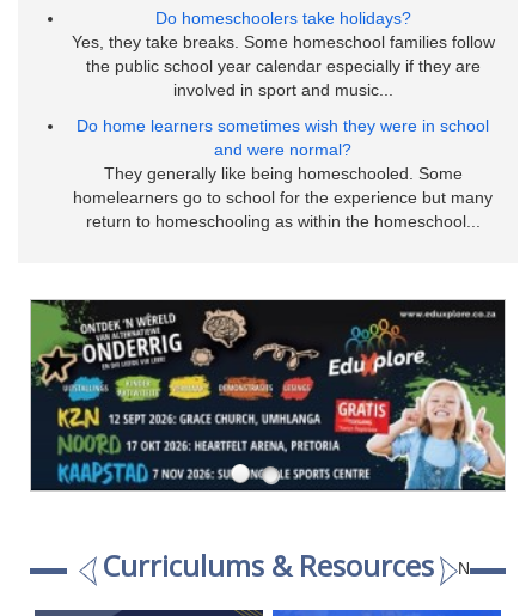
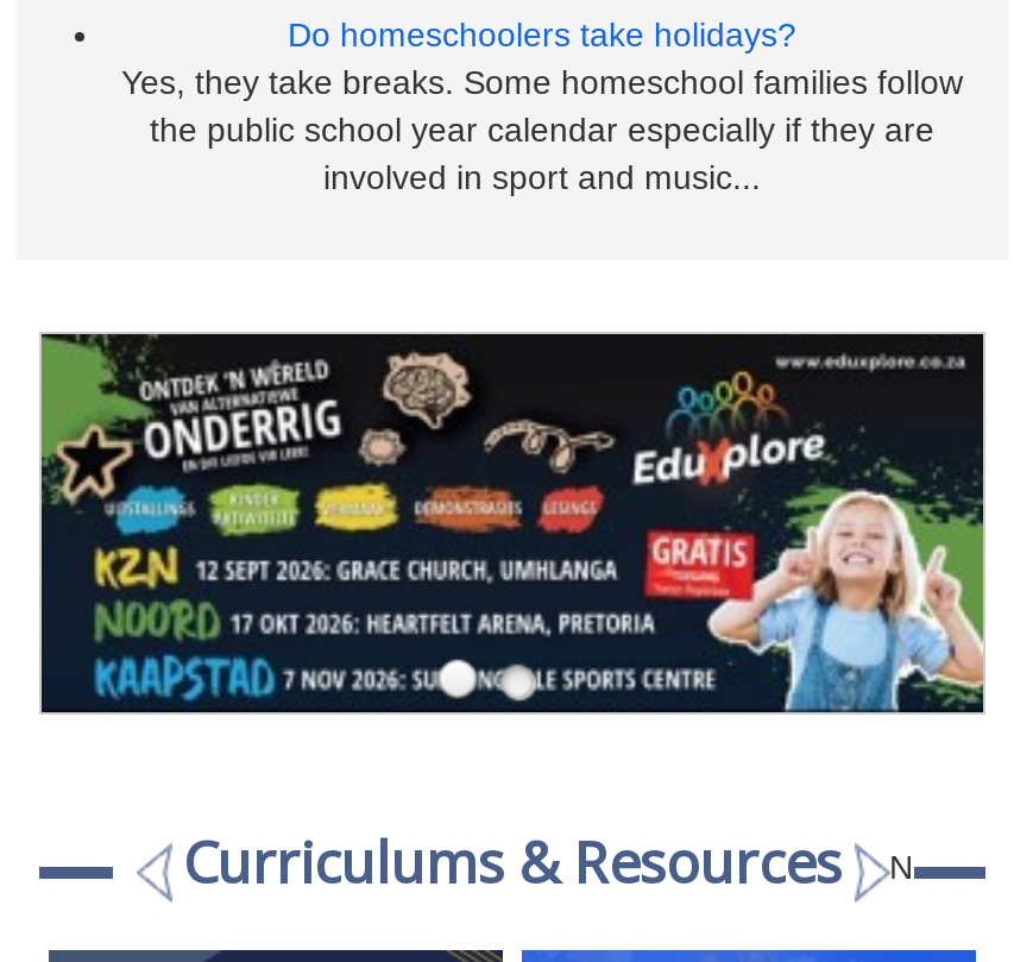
[73,116,493,231] Do home learners sometimes wish they were in school | and were normal? | They generally like being homeschooled. Some | homelearners go to school for the experience but many | return to homeschooling as within the homeschool... -> none

